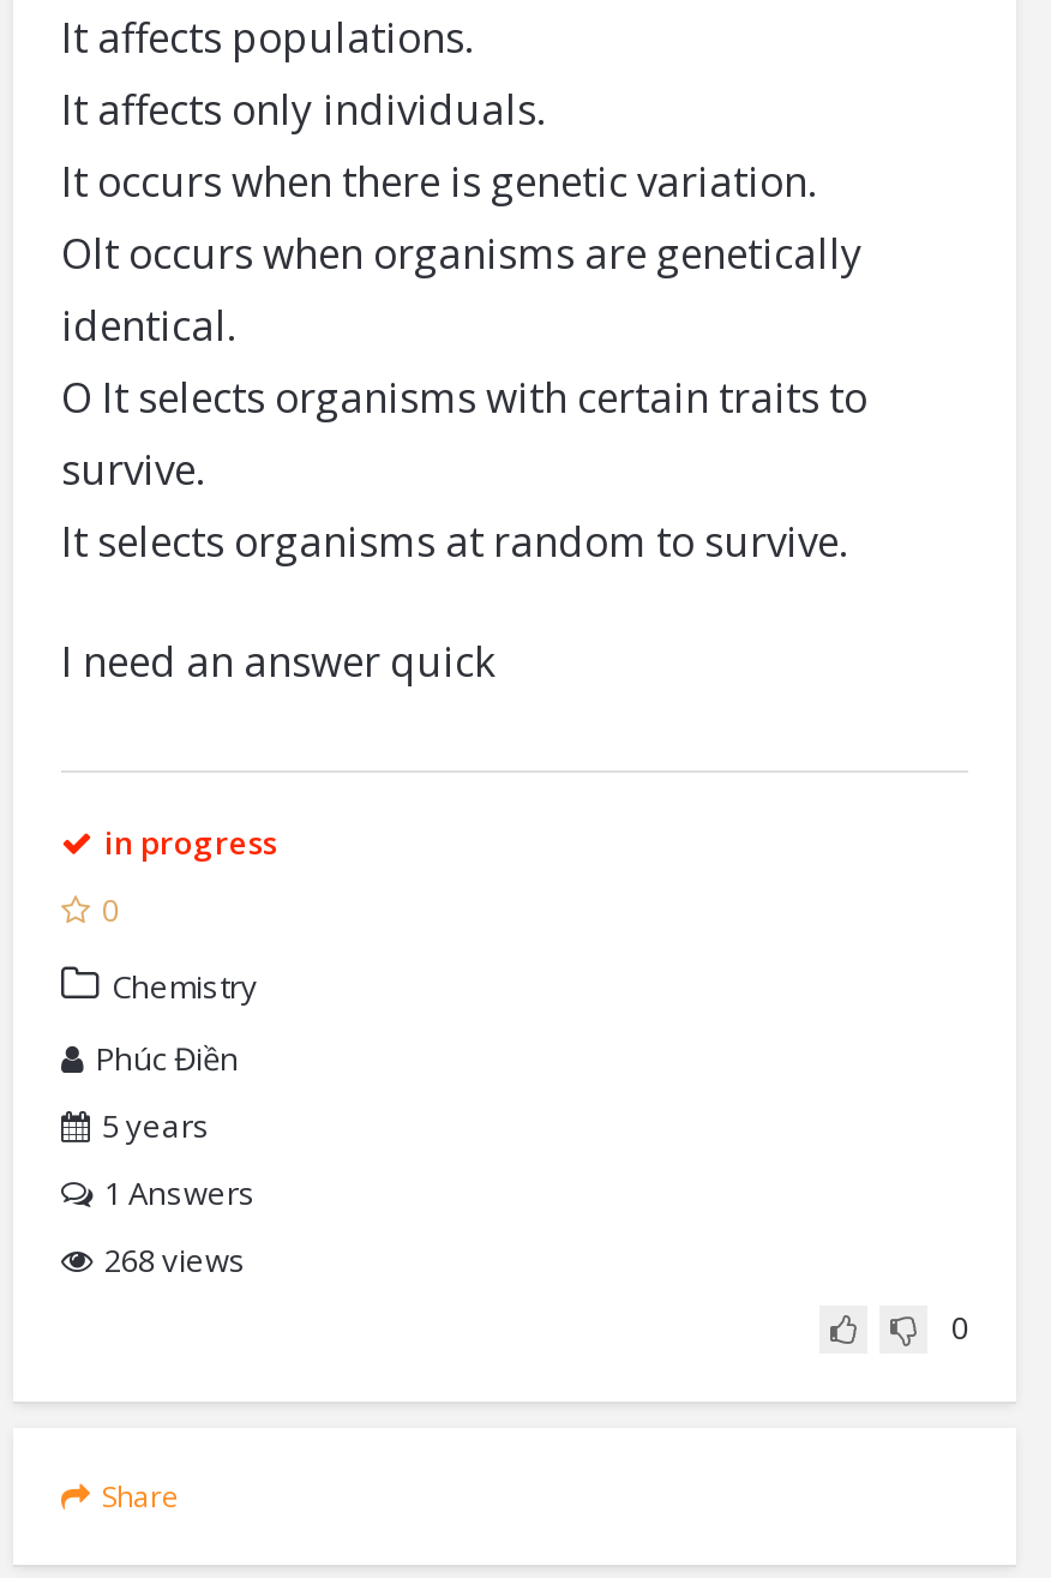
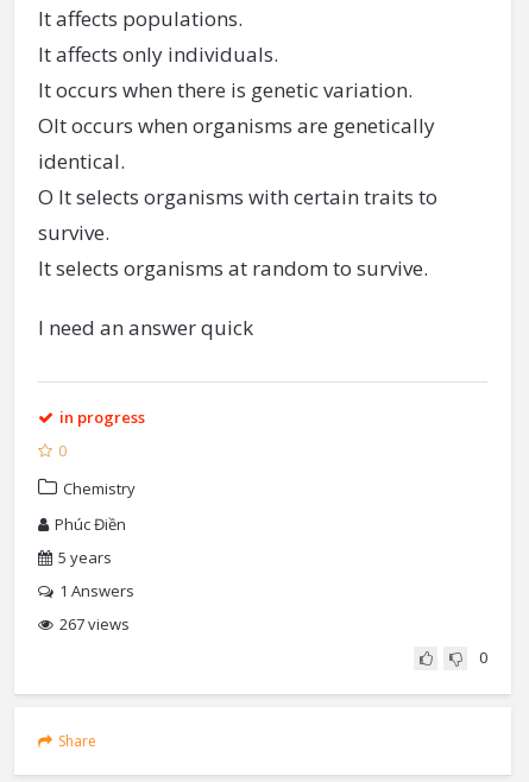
[104,1238,246,1282] 268 views -> [59,613,130,635] 267 views

